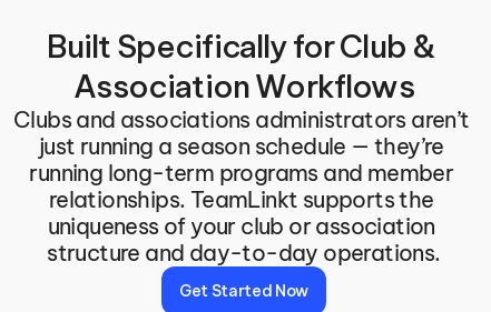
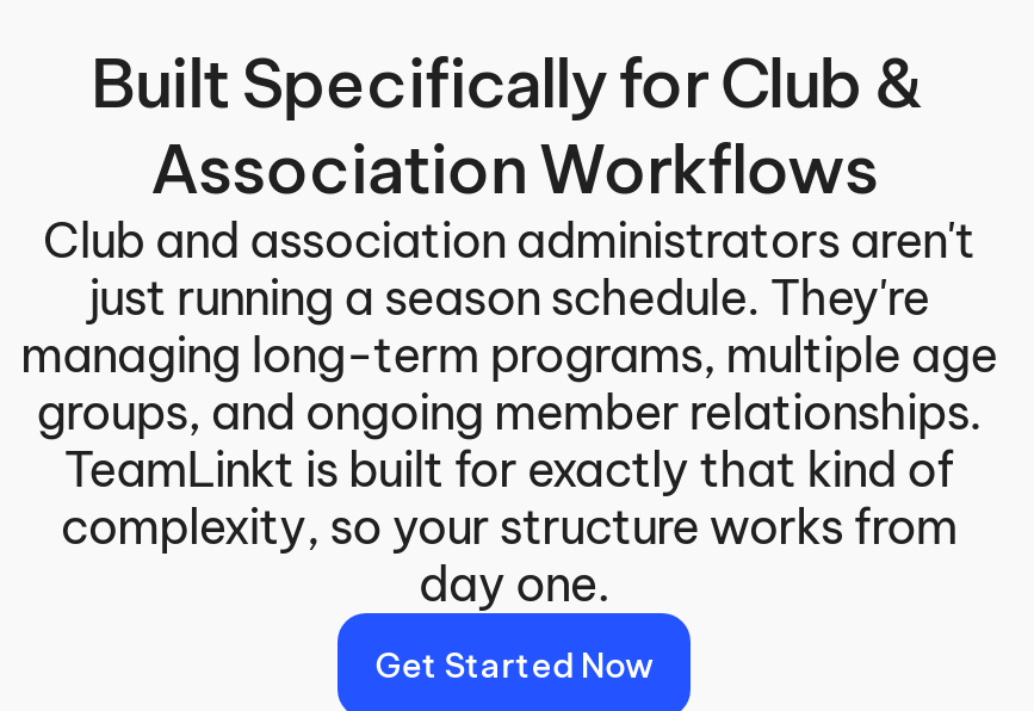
[13,105,469,266] Clubs and associations administrators aren’t | just running a season schedule — they’re | running long-term programs and member | relationships. TeamLinkt supports the | uniqueness of your club or association | structure and day-to-day operations. -> [21,210,997,613] Club and association administrators aren't | just running a season schedule. They're | managing long-term programs, multiple age | groups, and ongoing member relationships. | TeamLinkt is built for exactly that kind of | complexity, so your structure works from | day one.

